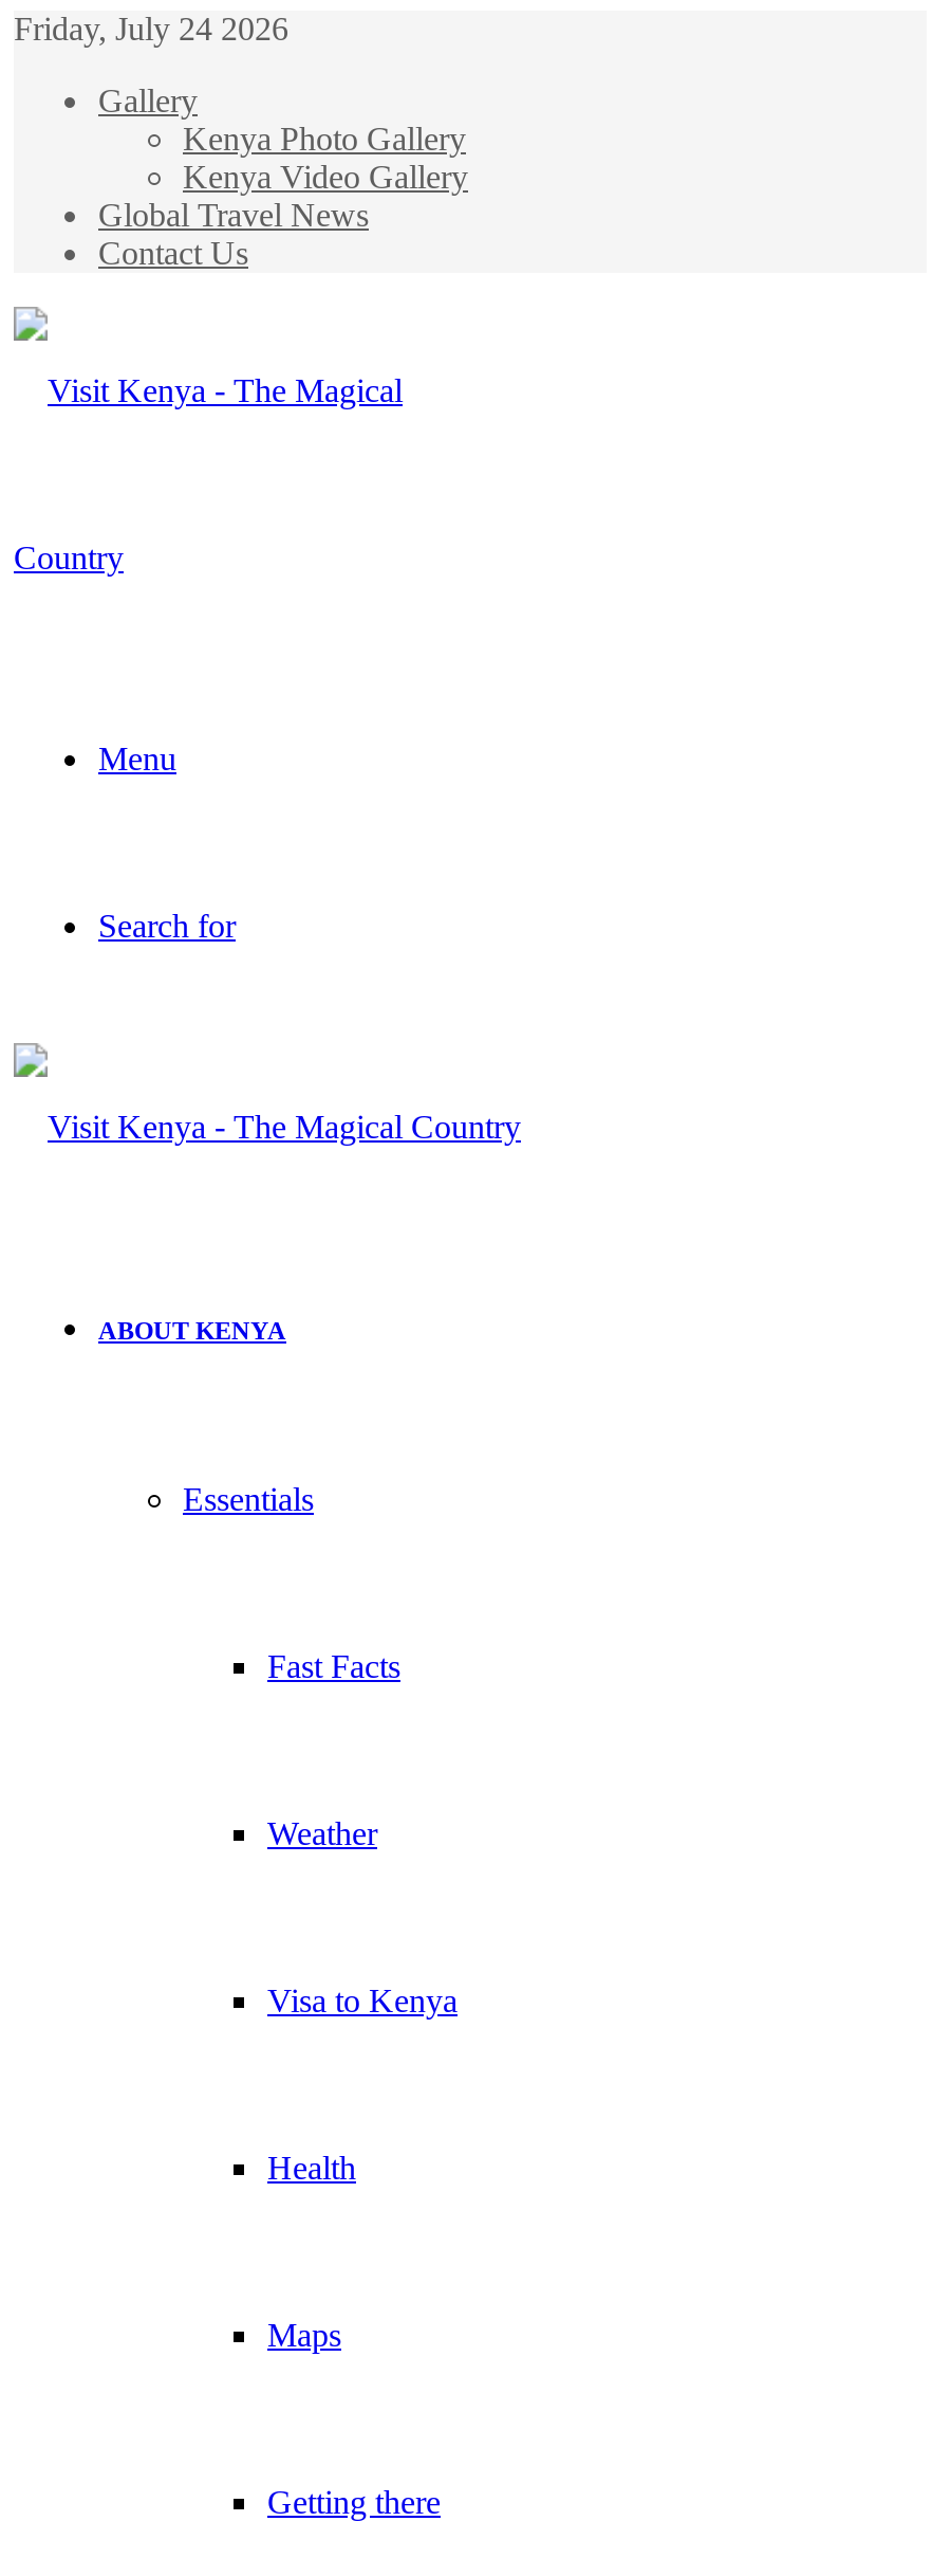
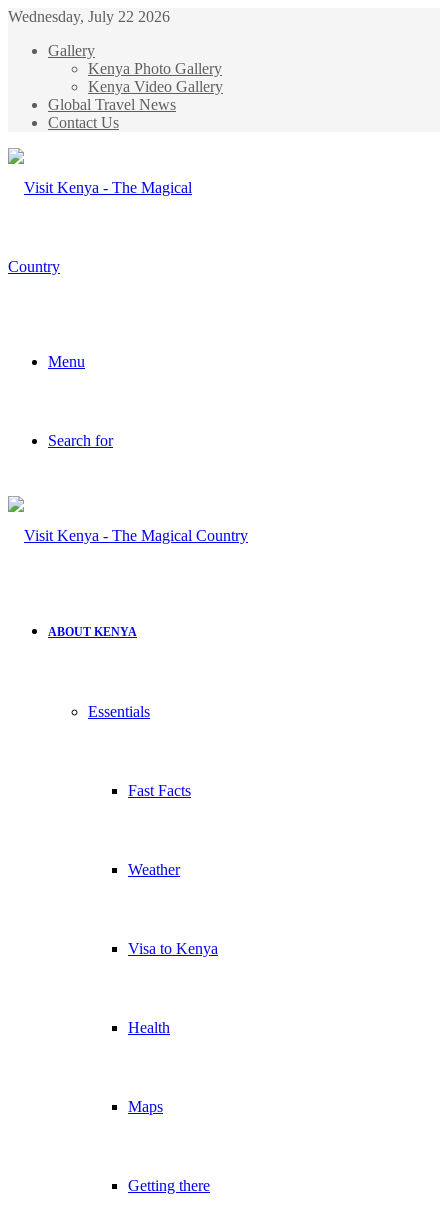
[14,11,288,47] Friday, July 24 2026 -> [8,8,170,25] Wednesday, July 22 2026

